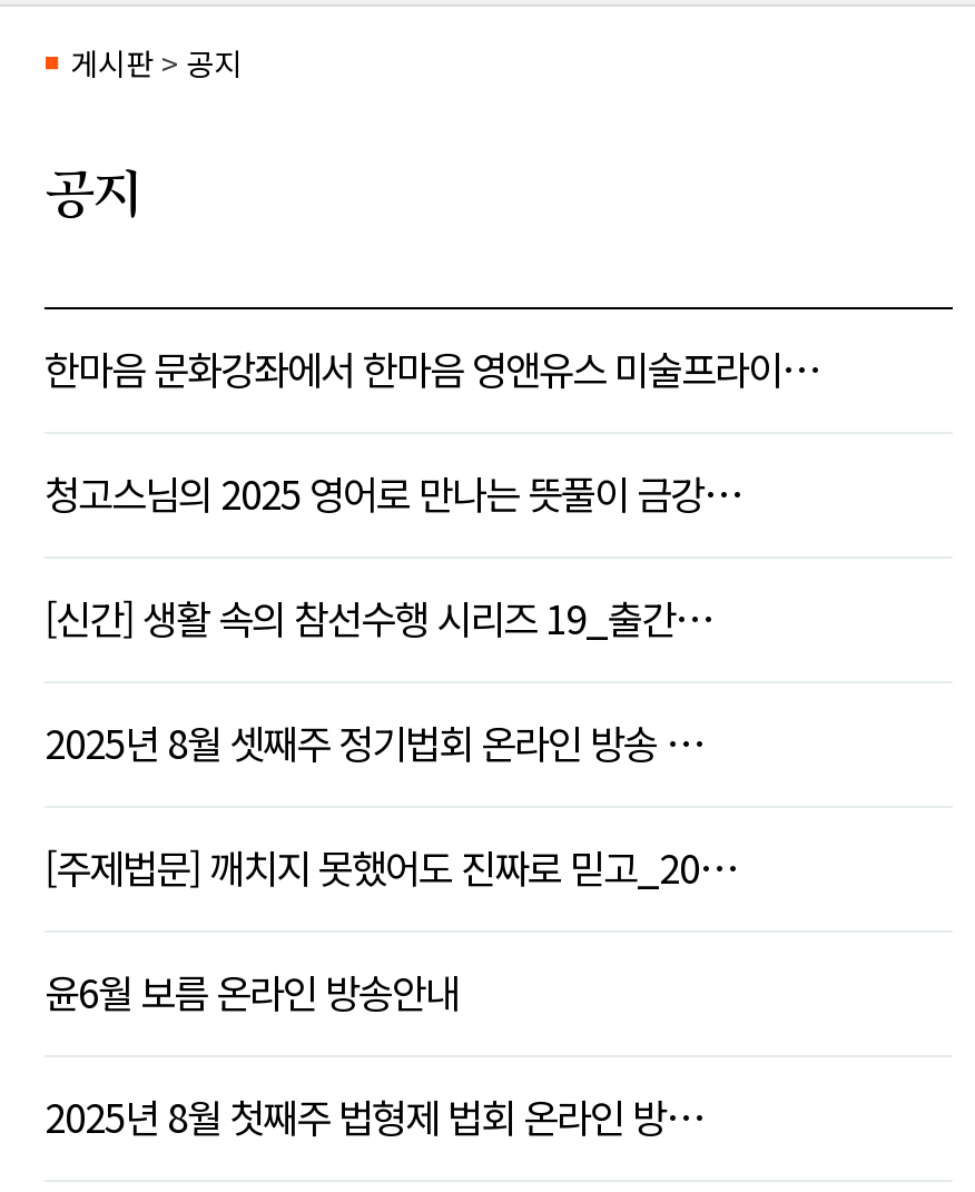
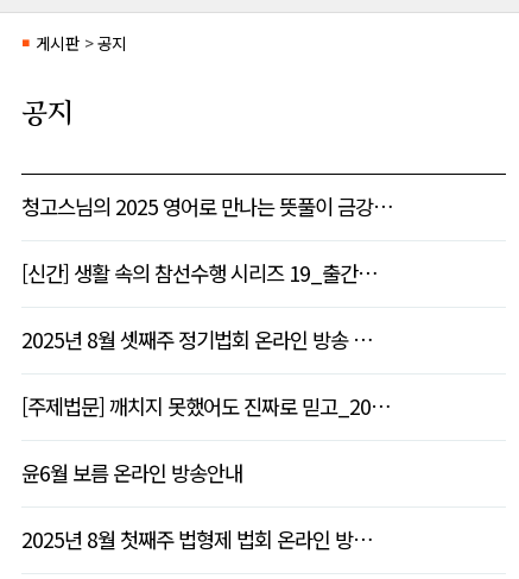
[45,341,819,396] 한마음 문화강좌에서 한마음 영앤유스 미술프라이… -> none

